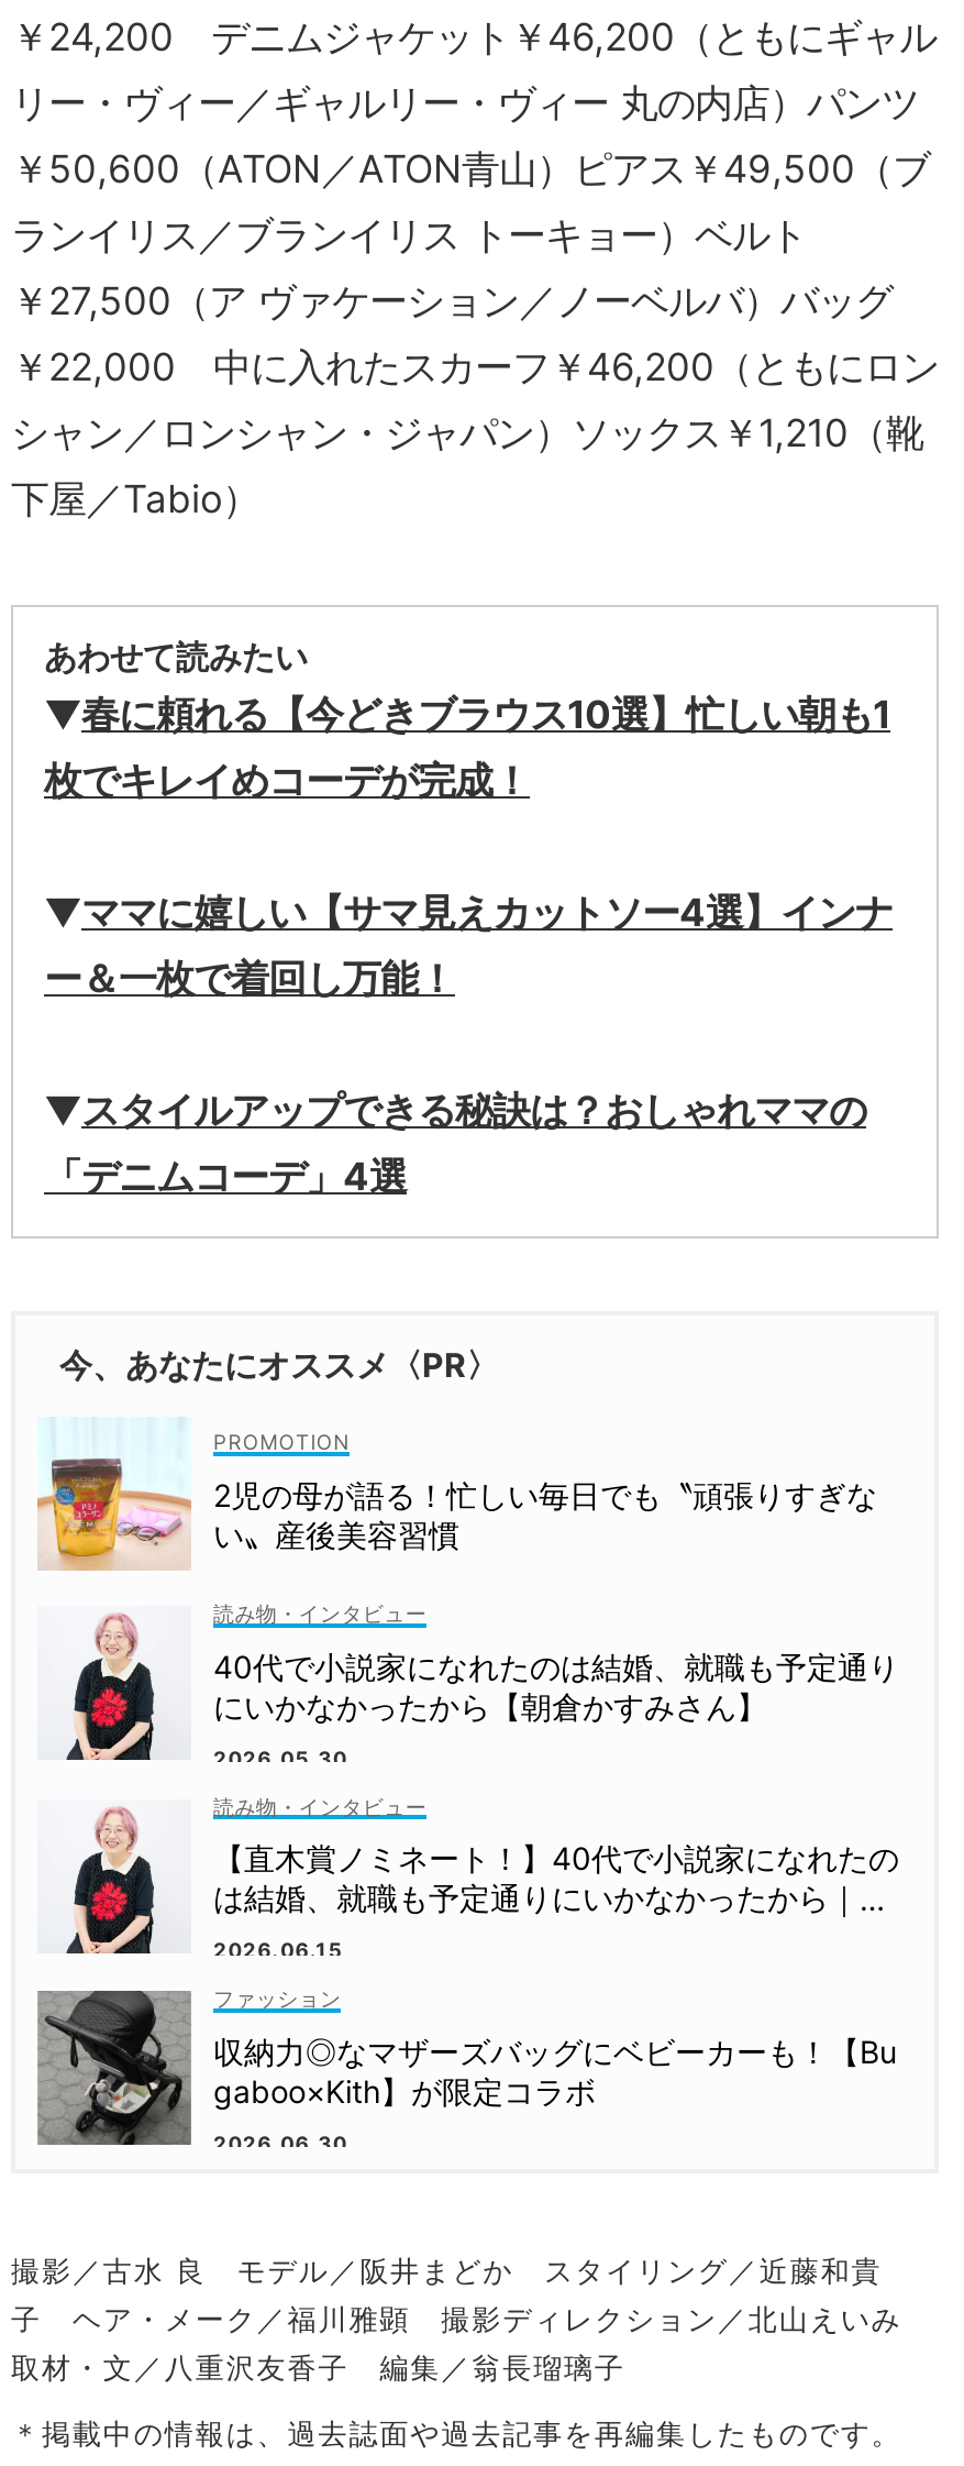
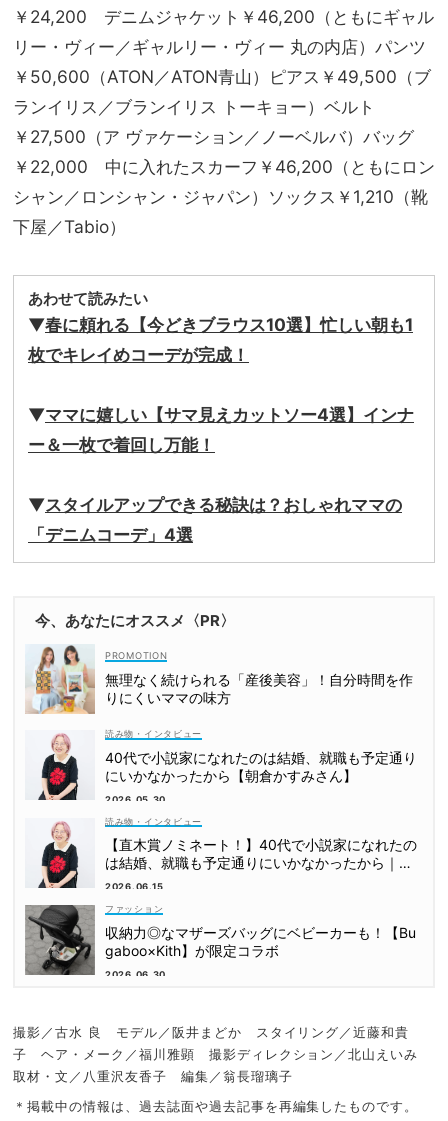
[37,1419,877,1571] [image] | 2児の母が語る！忙しい毎日でも〝頑張りすぎな | い〟産後美容習慣 -> [26,644,413,714] [image] | 無理なく続けられる「産後美容」！自分時間を作 | りにくいママの味方

